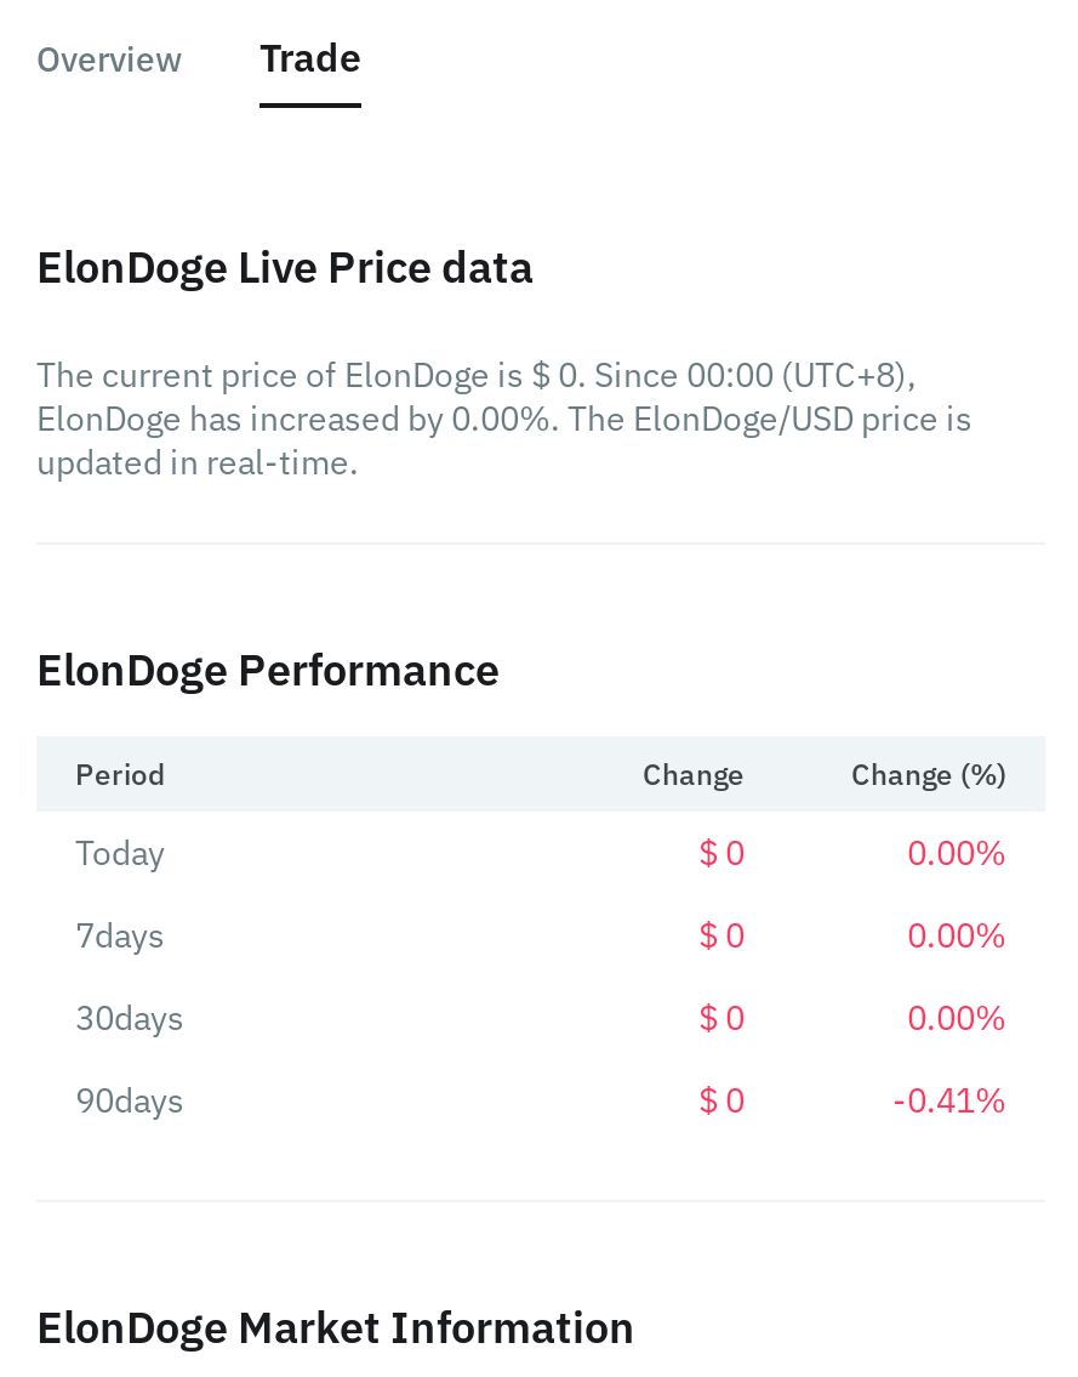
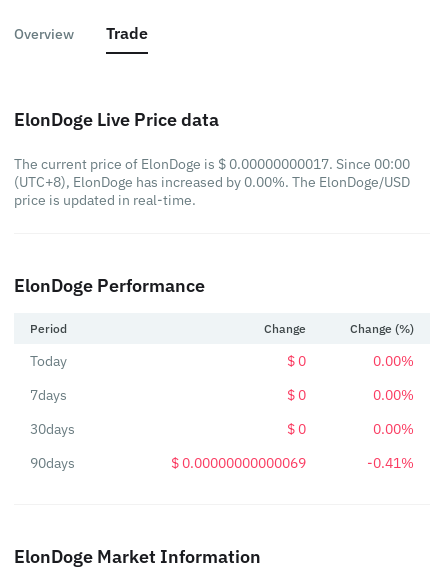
[36,353,973,484] The current price of ElonDoge is $ 0. Since 00:00 (UTC+8), | ElonDoge has increased by 0.00%. The ElonDoge/USD price is | updated in real-time. -> [14,155,410,209] The current price of ElonDoge is $ 0.00000000017. Since 00:00 | (UTC+8), ElonDoge has increased by 0.00%. The ElonDoge/USD | price is updated in real-time.
[698,1079,745,1122] $ 0 -> [171,454,306,472] $ 0.00000000000069

